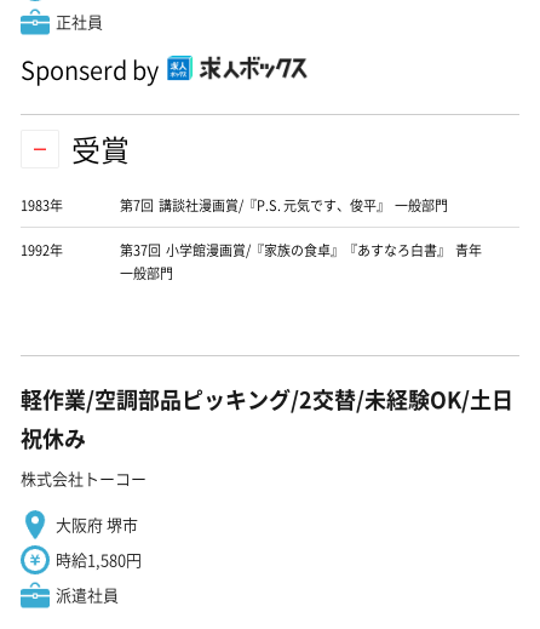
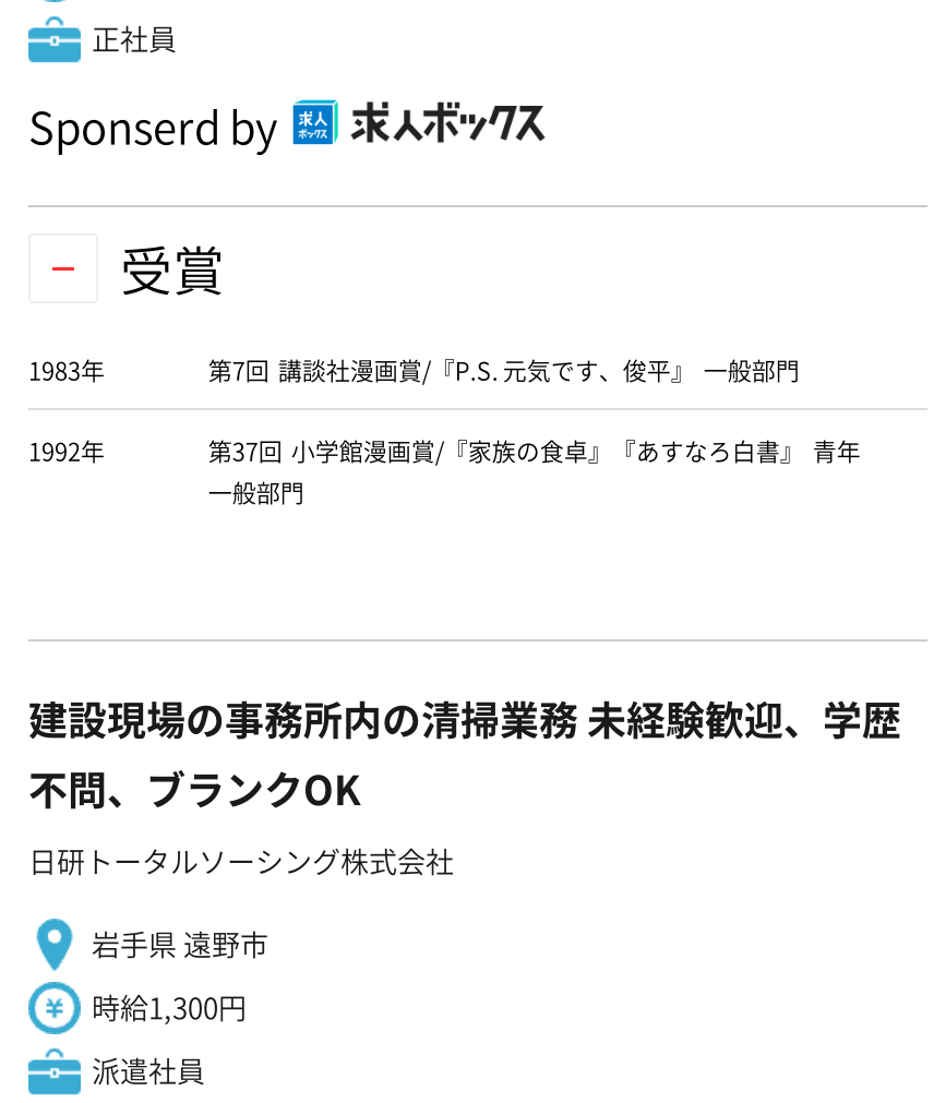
[21,383,513,490] 軽作業/空調部品ピッキング/2交替/未経験OK/土日 | 祝休み | 株式会社トーコー -> [28,690,901,882] 建設現場の事務所内の清掃業務 未経験歓迎、学歴 | 不問、ブランクOK | 日研トータルソーシング株式会社
[56,513,138,536] 大阪府 堺市 -> [92,923,268,964] 岩手県 遠野市
[56,548,142,571] 時給1,580円 -> [92,986,247,1028] 時給1,300円

